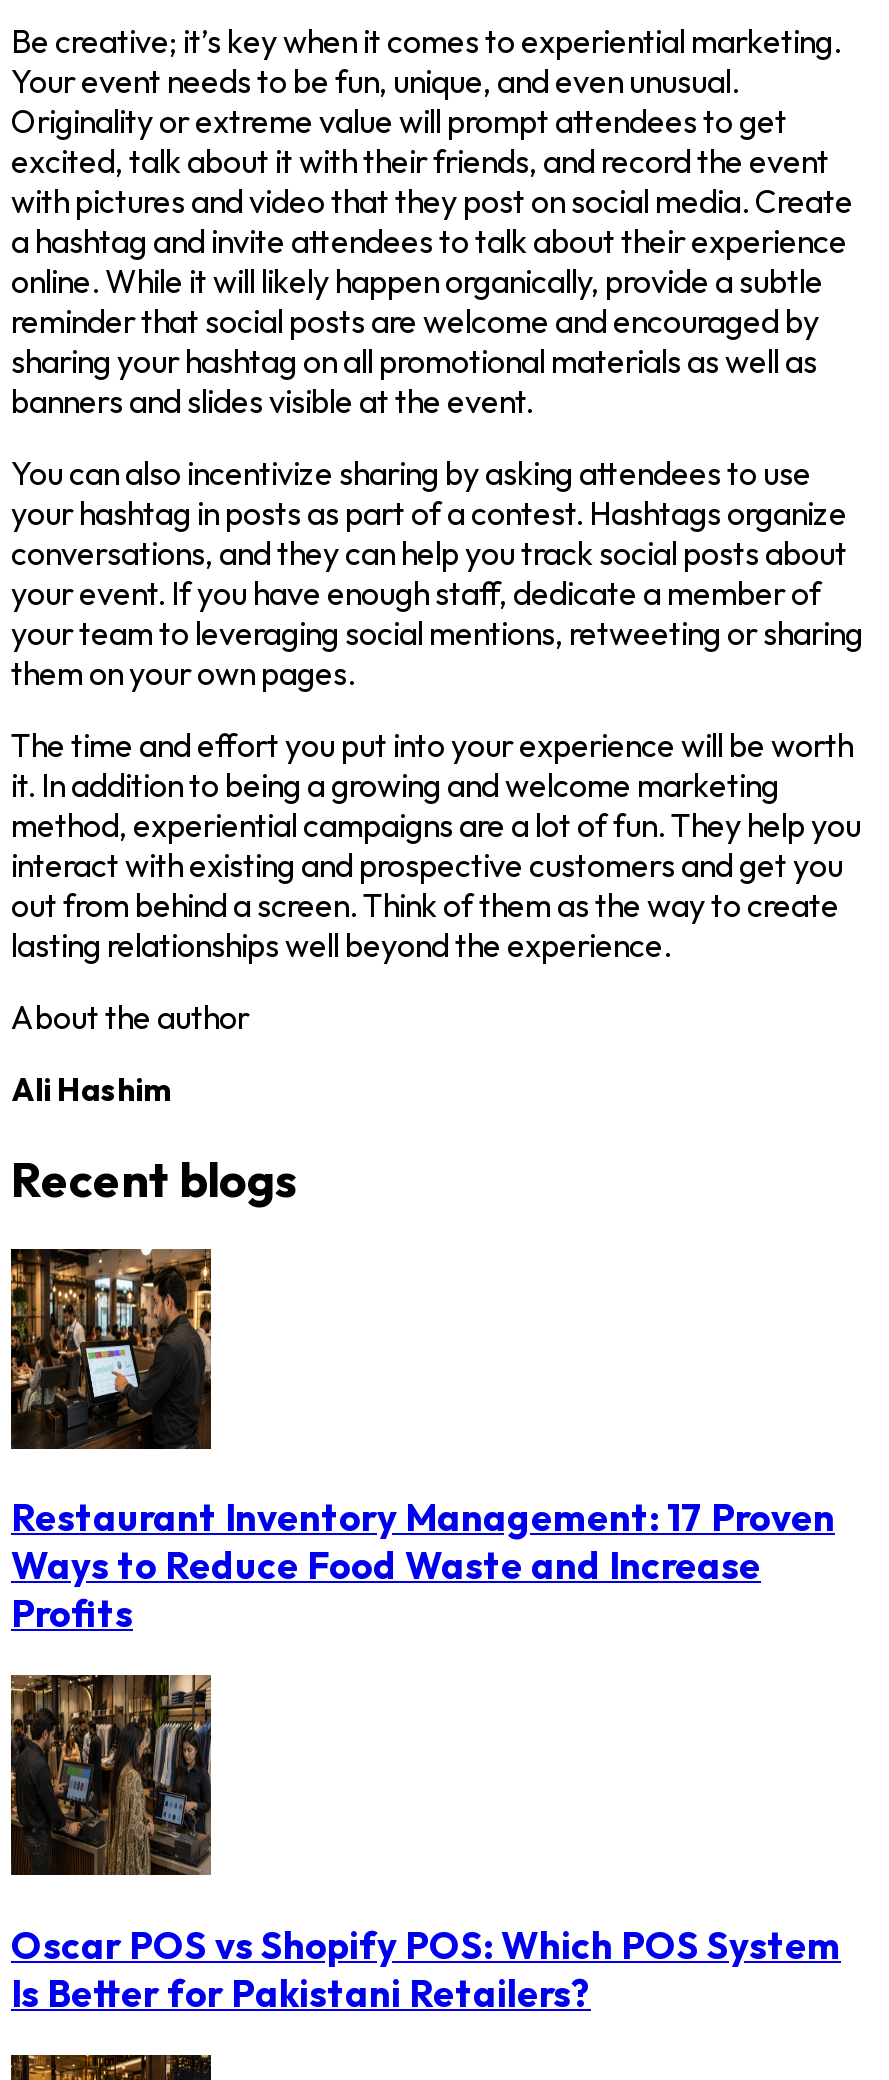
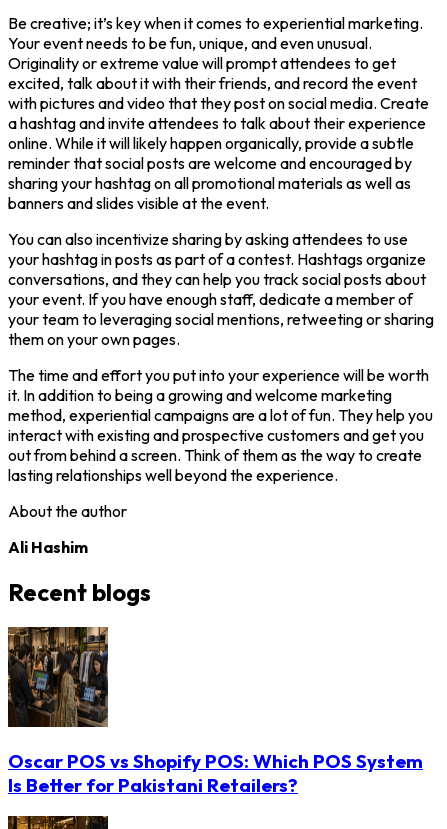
[9,1247,835,1638] [image] | Restaurant Inventory Management: 17 Proven | Ways to Reduce Food Waste and Increase | Profits -> none

